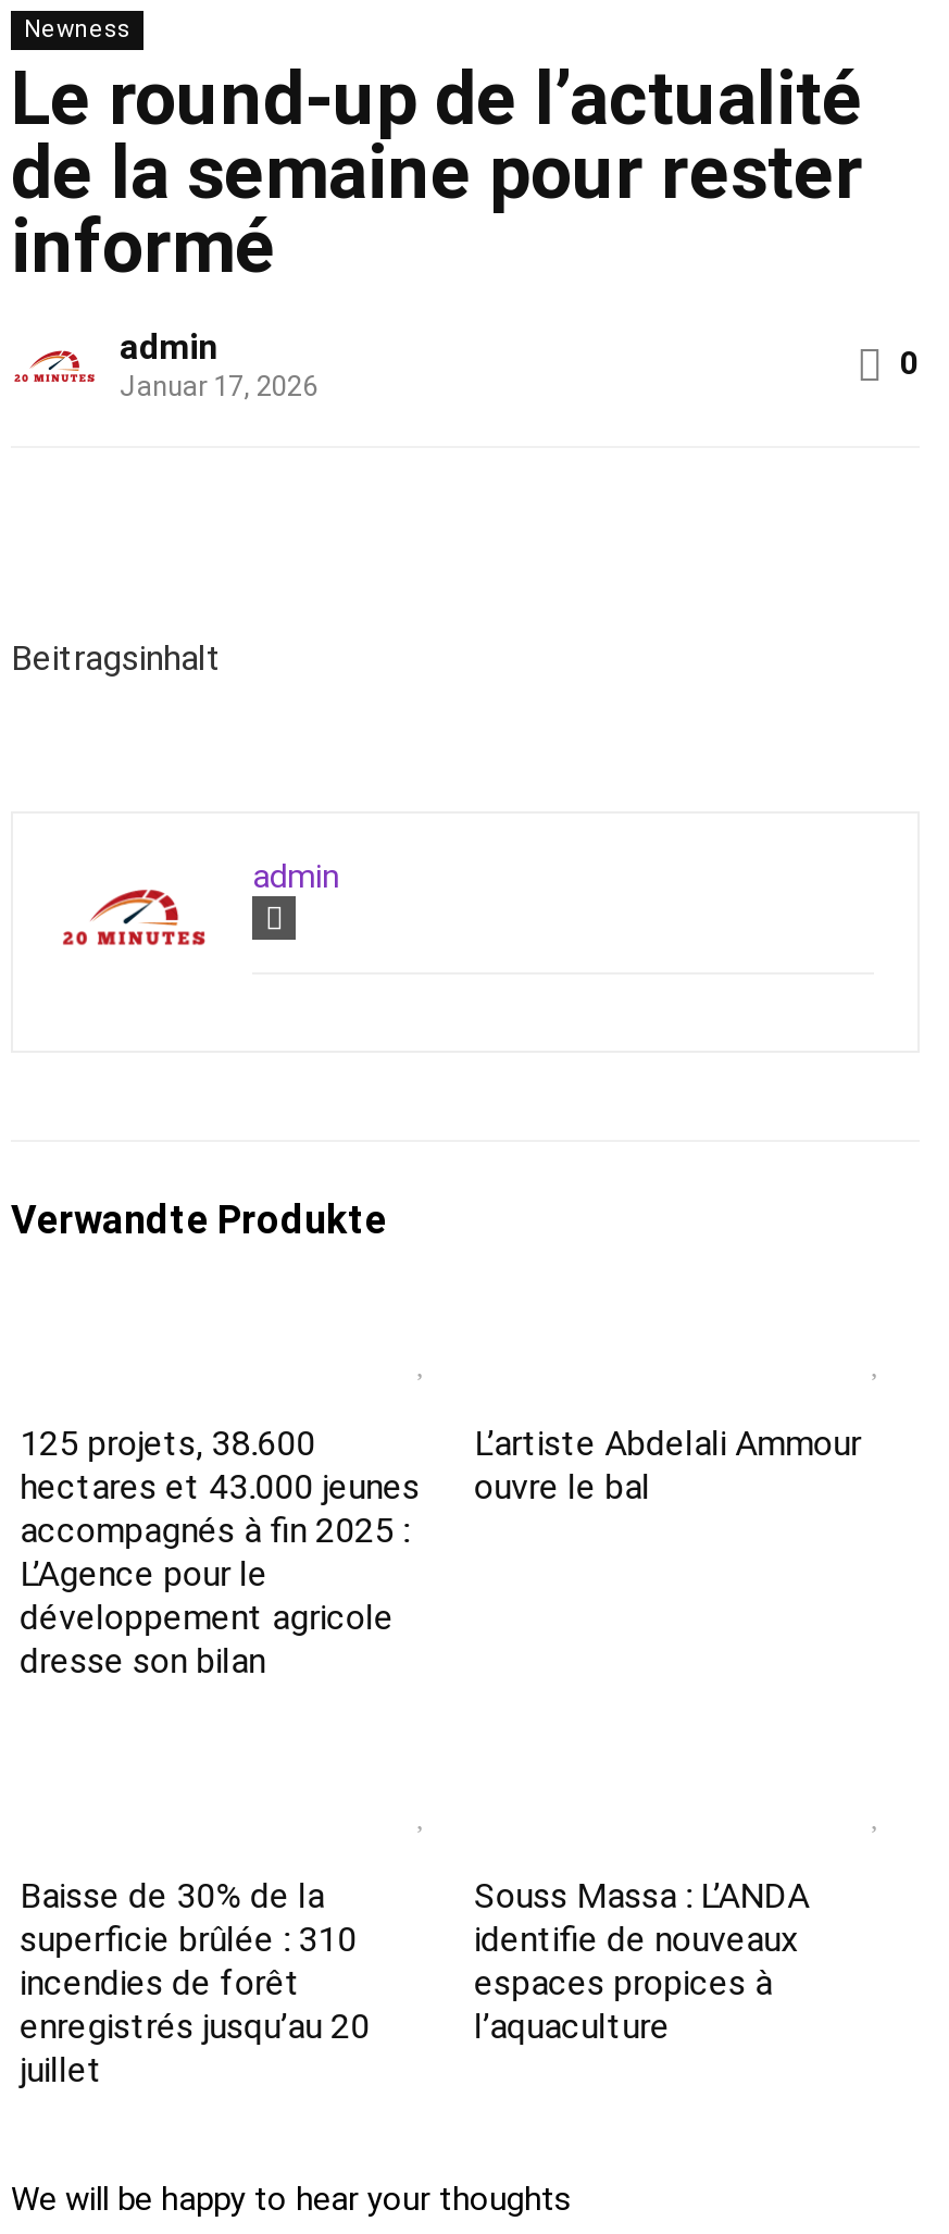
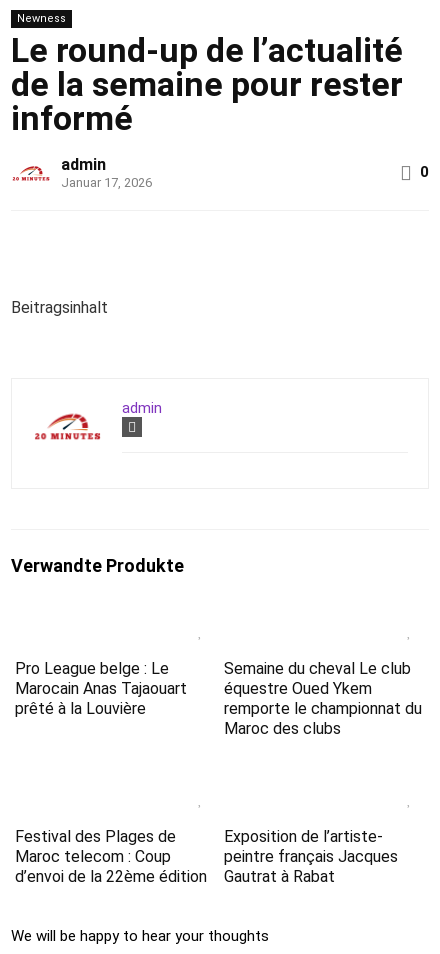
[20,1423,420,1681] 125 projets, 38.600 | hectares et 43.000 jeunes | accompagnés à fin 2025 : | L’Agence pour le | développement agricole | dresse son bilan -> [15,659,187,718] Pro League belge : Le | Marocain Anas Tajaouart | prêté à la Louvière
[474,1423,861,1507] L’artiste Abdelali Ammour | ouvre le bal -> [224,659,422,738] Semaine du cheval Le club | équestre Oued Ykem | remporte le championnat du | Maroc des clubs
[20,1875,370,2090] Baisse de 30% de la | superficie brûlée : 310 | incendies de forêt | enregistrés jusqu’au 20 | juillet -> [15,827,207,886] Festival des Plages de | Maroc telecom : Coup | d’envoi de la 22ème édition
[474,1875,809,2047] Souss Massa : L’ANDA | identifie de nouveaux | espaces propices à | l’aquaculture -> [224,827,398,886] Exposition de l’artiste- | peintre français Jacques | Gautrat à Rabat

